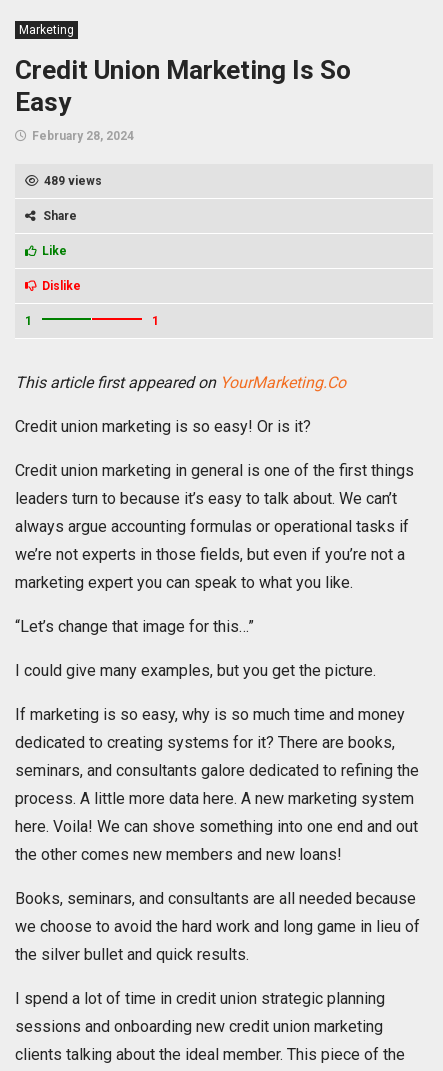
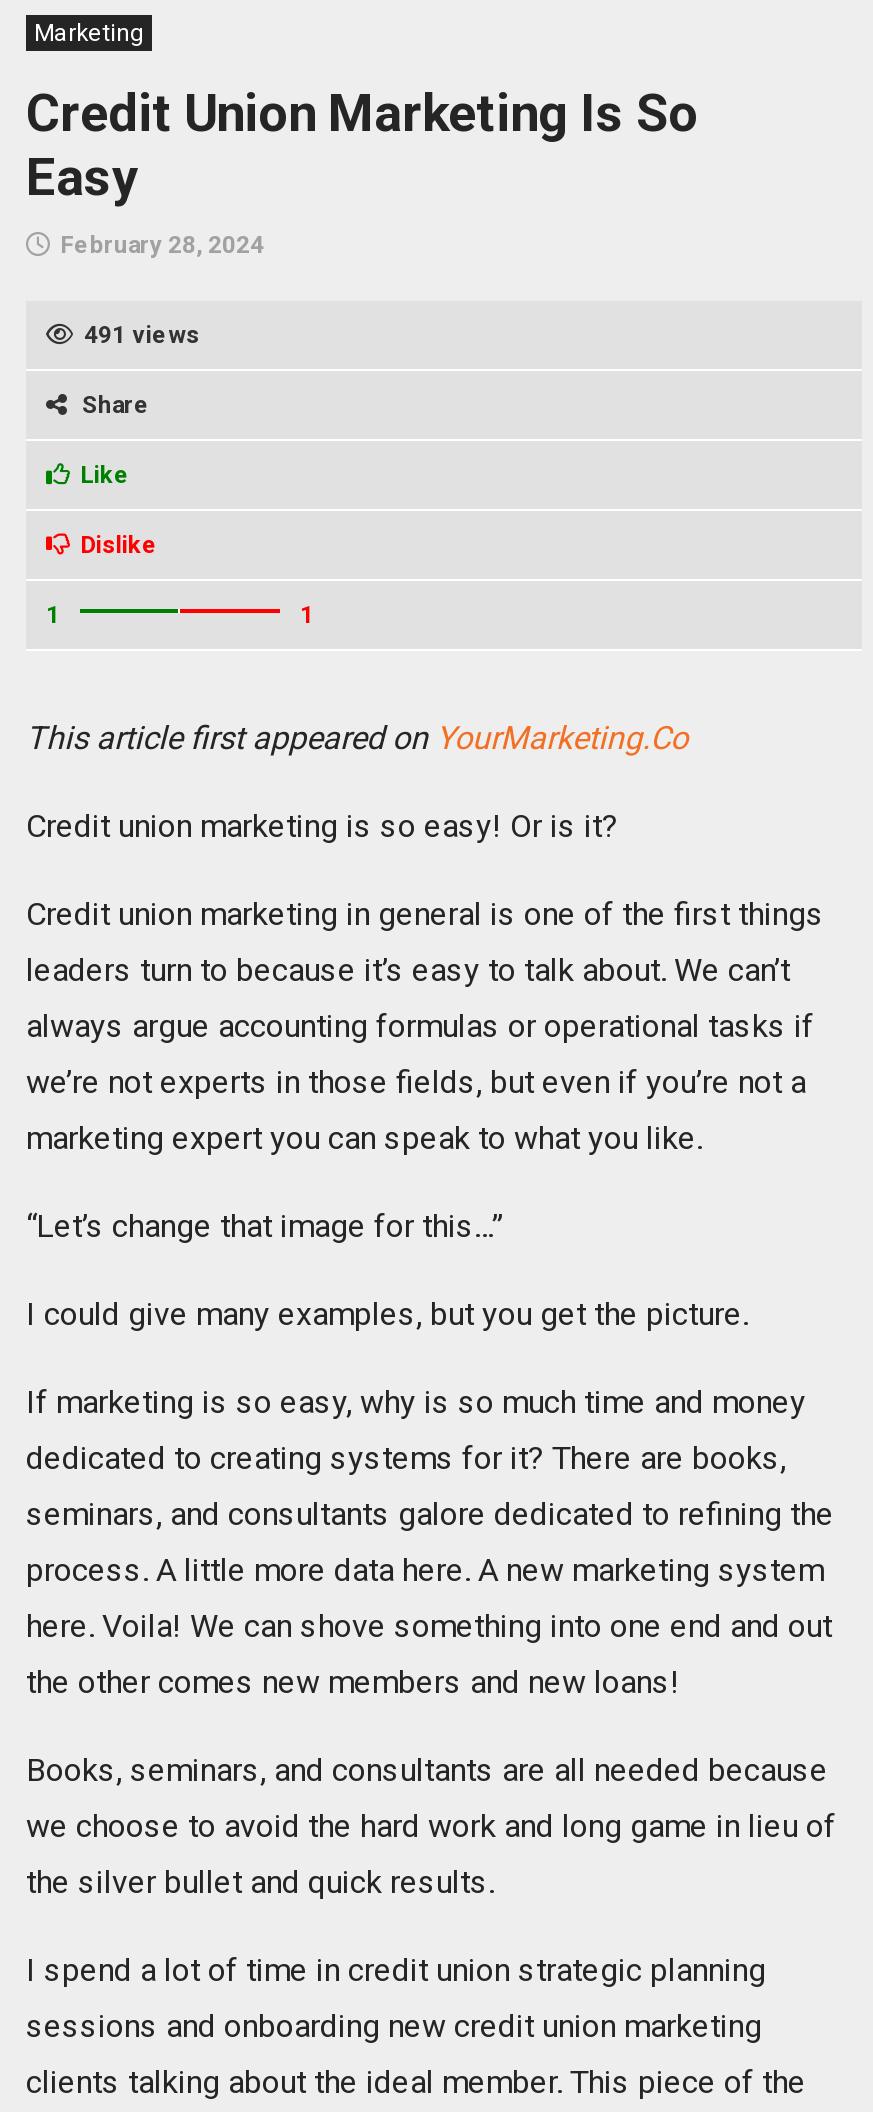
[44,174,102,188] 489 views -> [84,322,200,350] 491 views

